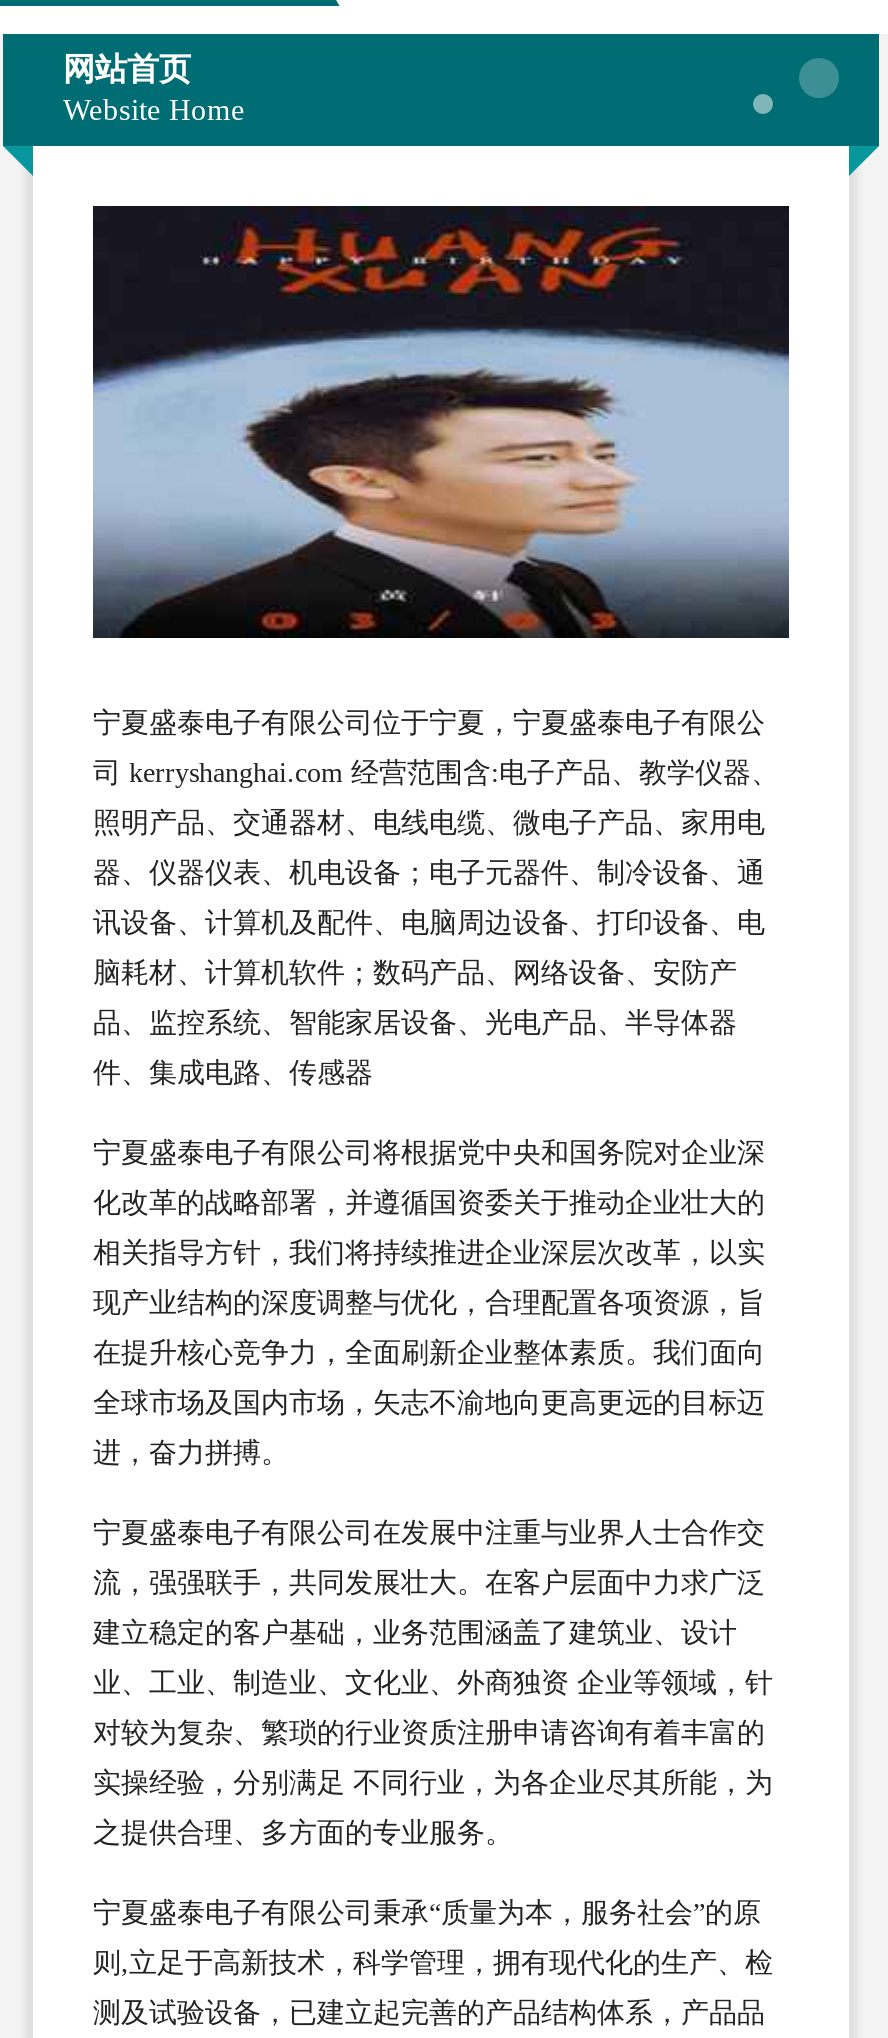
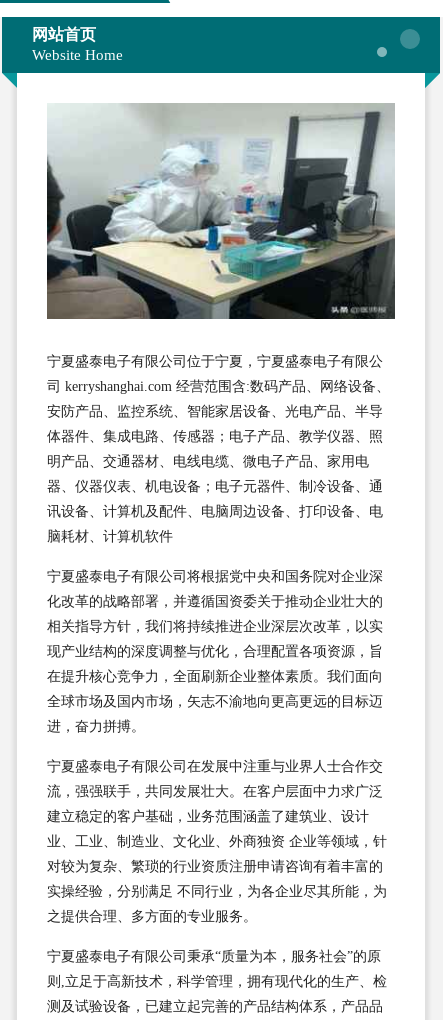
[91,204,791,640] [image] -> [46,103,395,320] [image]
[93,757,779,837] 司 kerryshanghai.com 经营范围含:电子产品、教学仪器、 | 照明产品、交通器材、电线电缆、微电子产品、家用电 -> [47,379,390,469] 司 kerryshanghai.com 经营范围含:数码产品、网络设备、 | 安防产品、监控系统、智能家居设备、光电产品、半导 | 体器件、集成电路、传感器；电子产品、教学仪器、照 | 明产品、交通器材、电线电缆、微电子产品、家用电
moved [93,857,765,937] -> [47,479,383,519]: 器、仪器仪表、机电设备；电子元器件、制冷设备、通 | 讯设备、计算机及配件、电脑周边设备、打印设备、电
[93,957,737,1087] 脑耗材、计算机软件；数码产品、网络设备、安防产 | 品、监控系统、智能家居设备、光电产品、半导体器 | 件、集成电路、传感器 -> [47,529,173,544] 脑耗材、计算机软件

